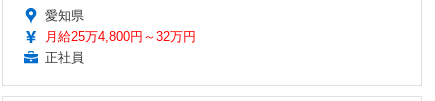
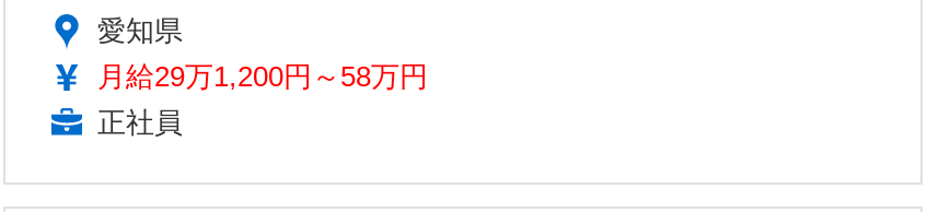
[45,29,196,44] 月給25万4,800円～32万円 -> [97,61,428,93] 月給29万1,200円～58万円

